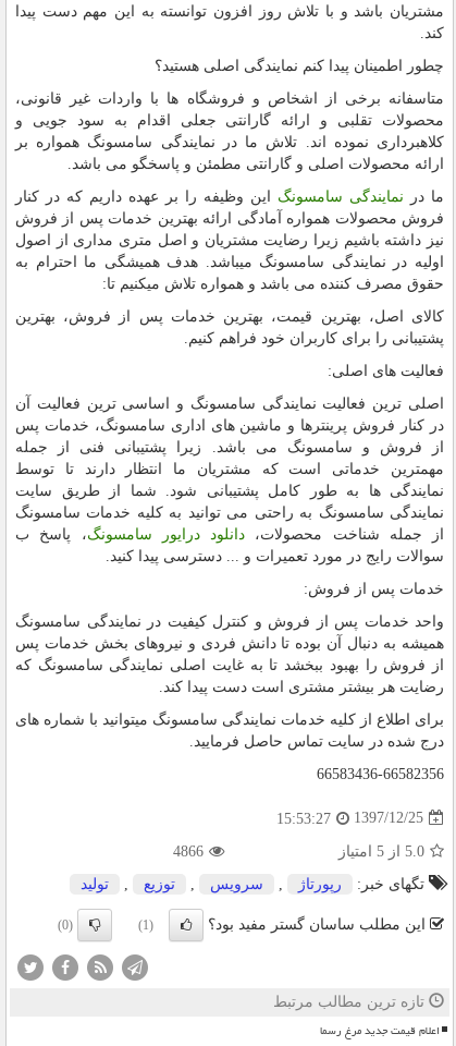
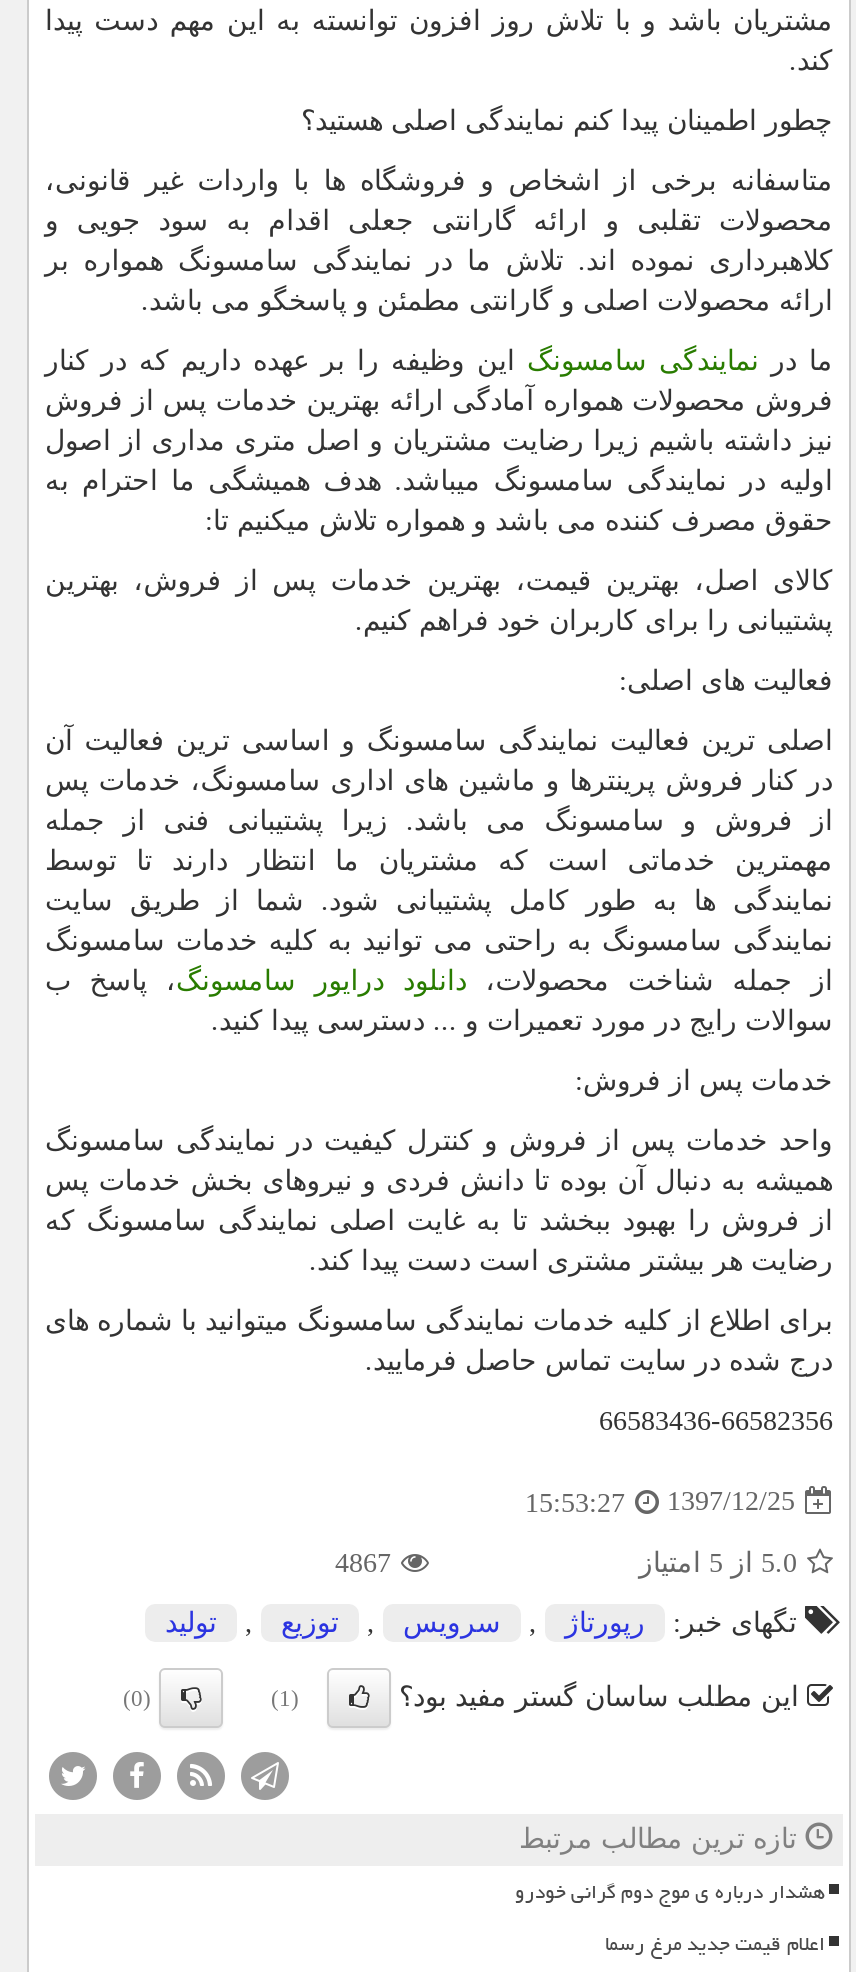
[173,843,204,859] 4866 -> [335,1547,391,1577] 4867
none -> [515,1871,825,1911] هشدار درباره ی موج دوم گرانی خودرو

